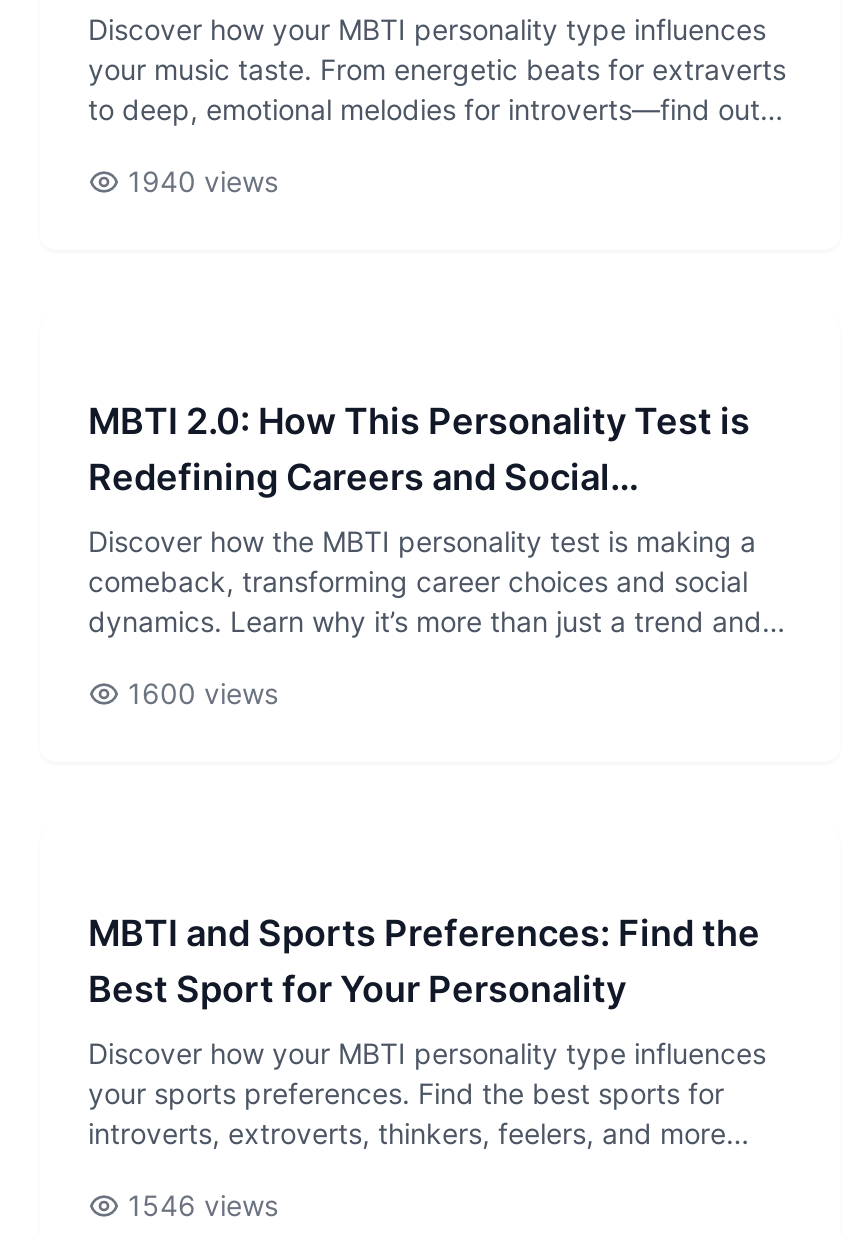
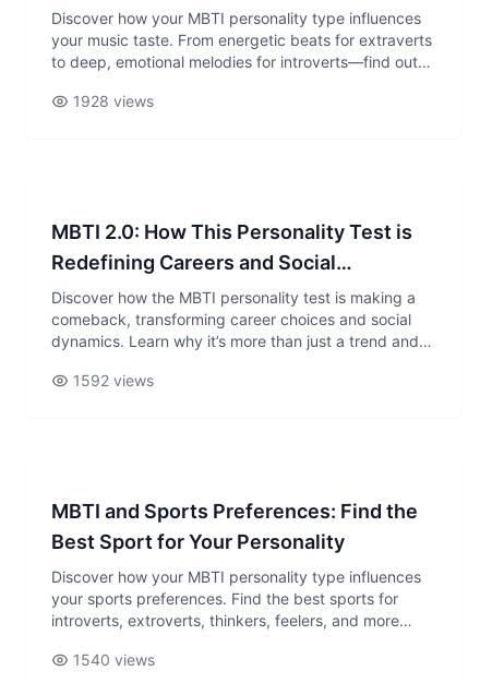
[128,164,278,198] 1940 views -> [73,92,154,110] 1928 views
[128,676,278,710] 1600 views -> [73,371,154,390] 1592 views
[128,1188,278,1222] 1546 views -> [73,650,155,669] 1540 views

